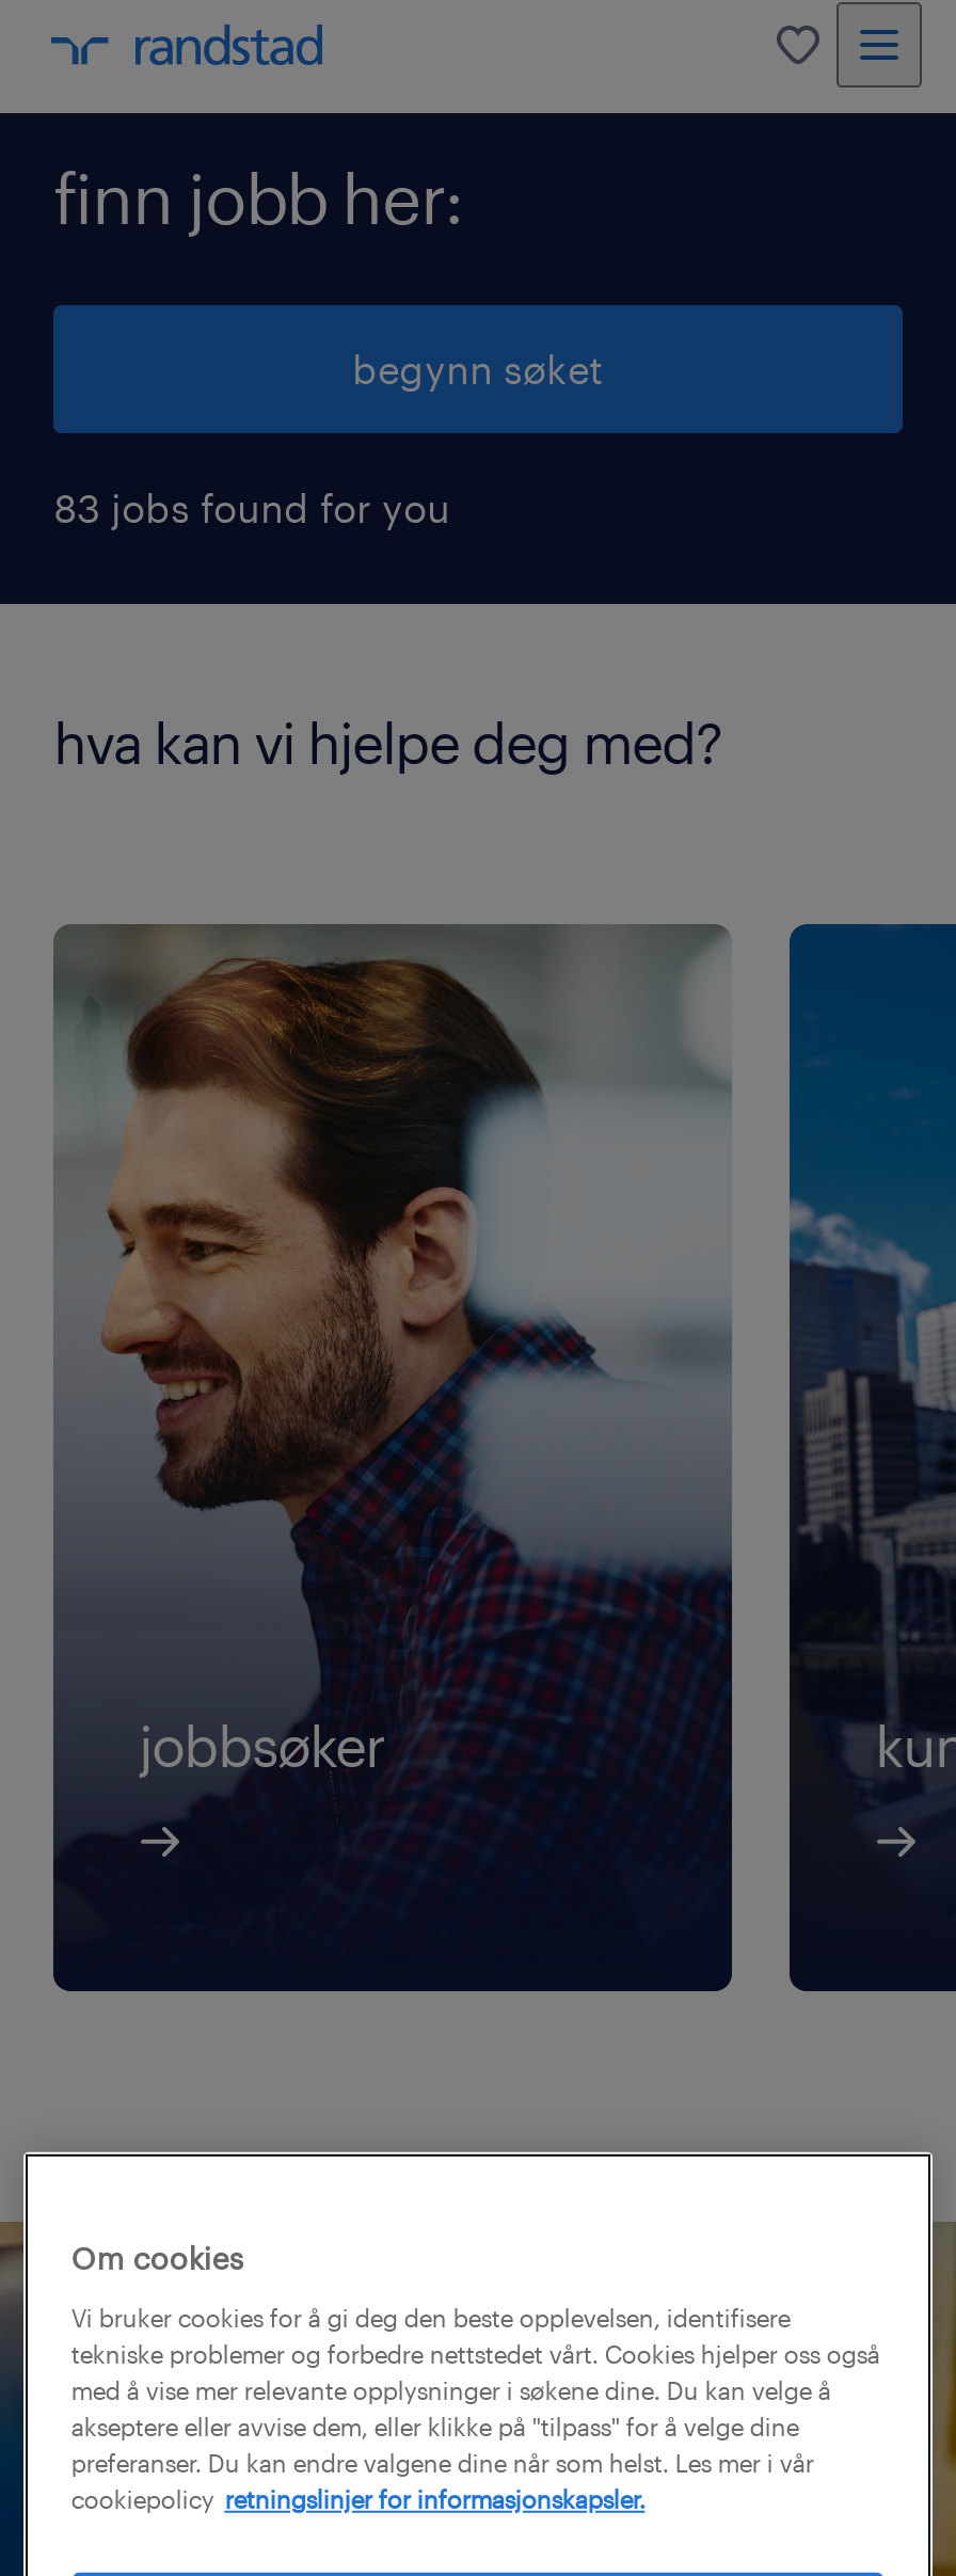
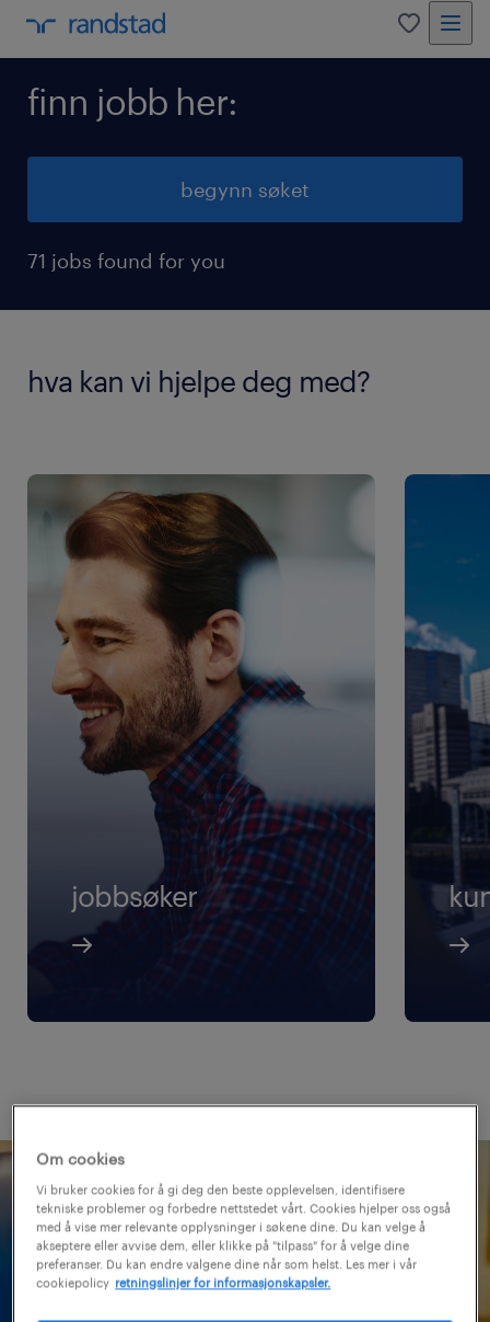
[53,484,450,531] 83 jobs found for you -> [27,249,225,273] 71 jobs found for you

